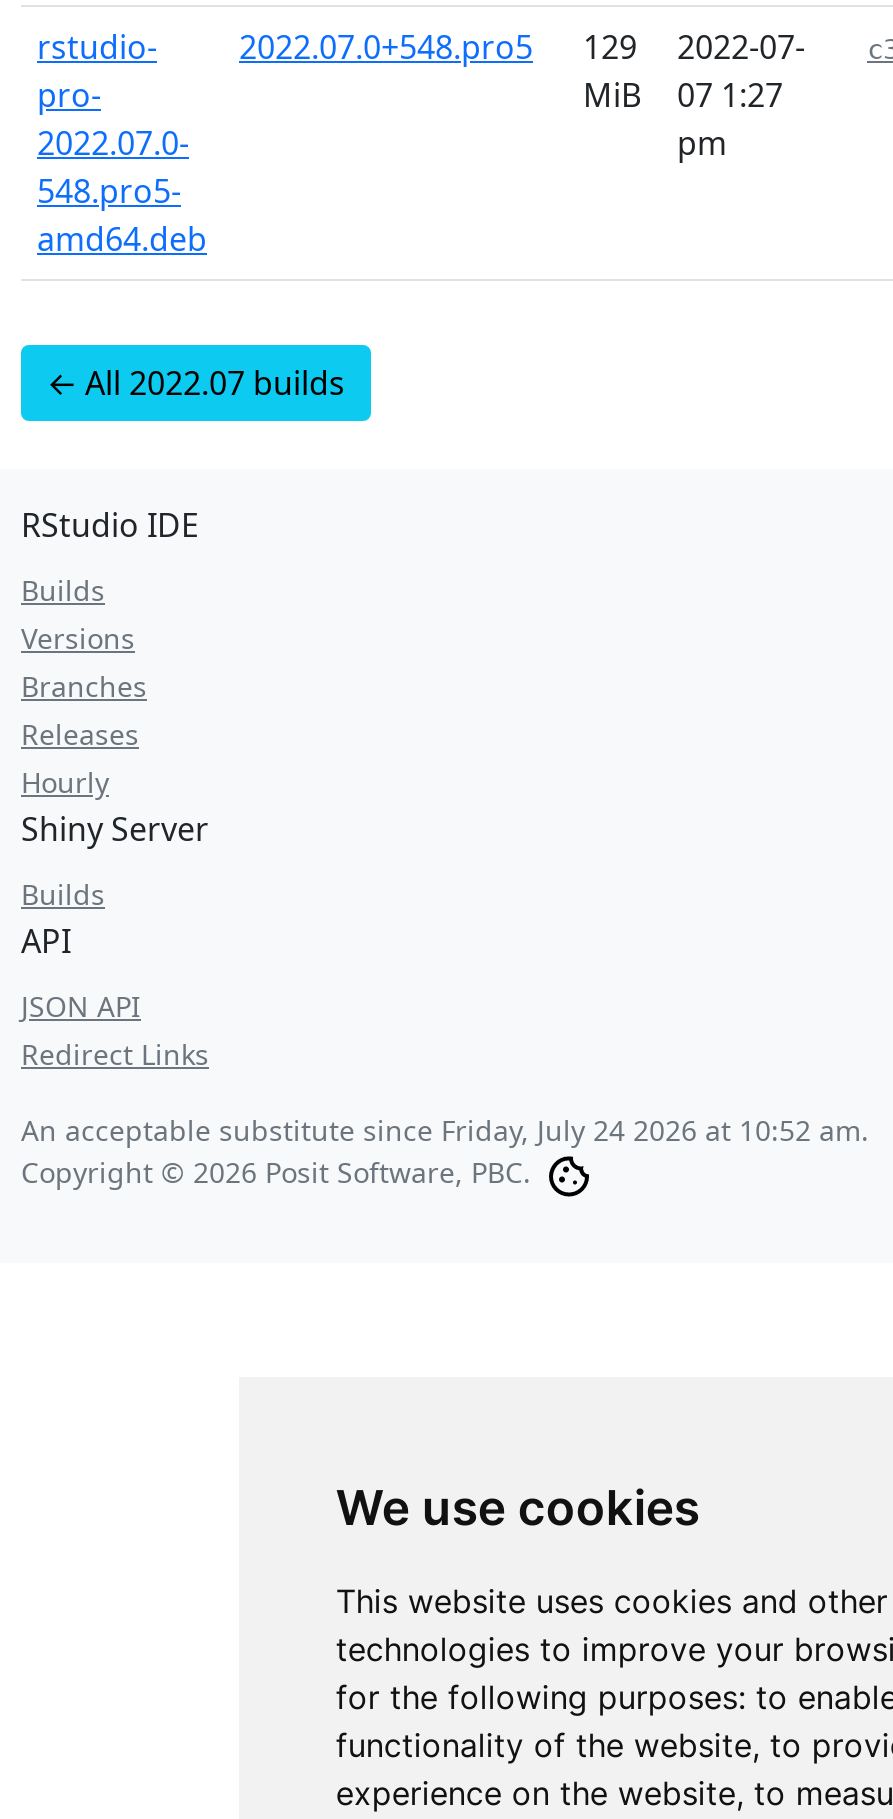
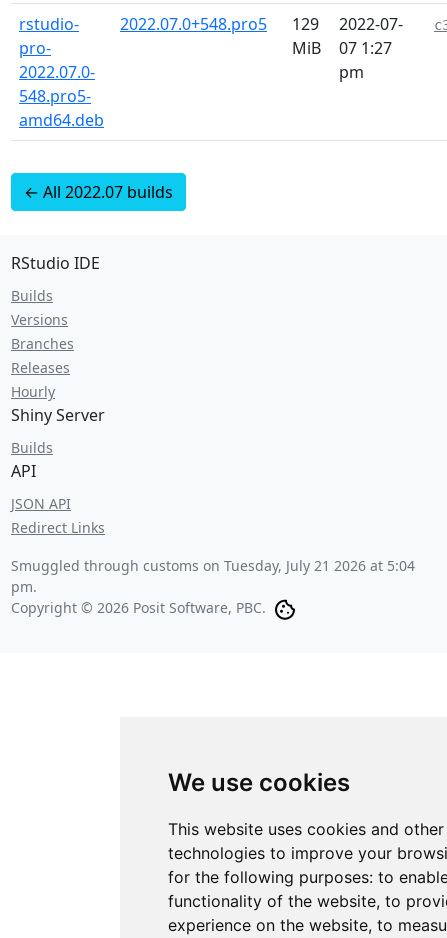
[21,1111,869,1149] An acceptable substitute since Friday, July 24 2026 at 10:52 am. -> [11,556,415,596] Smuggled through customs on Tuesday, July 21 2026 at 5:04 | pm.

